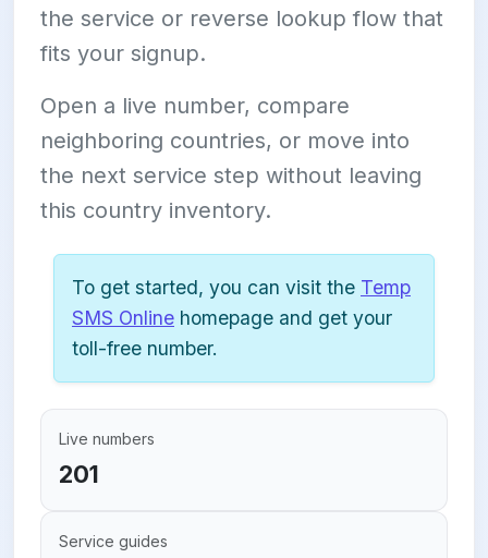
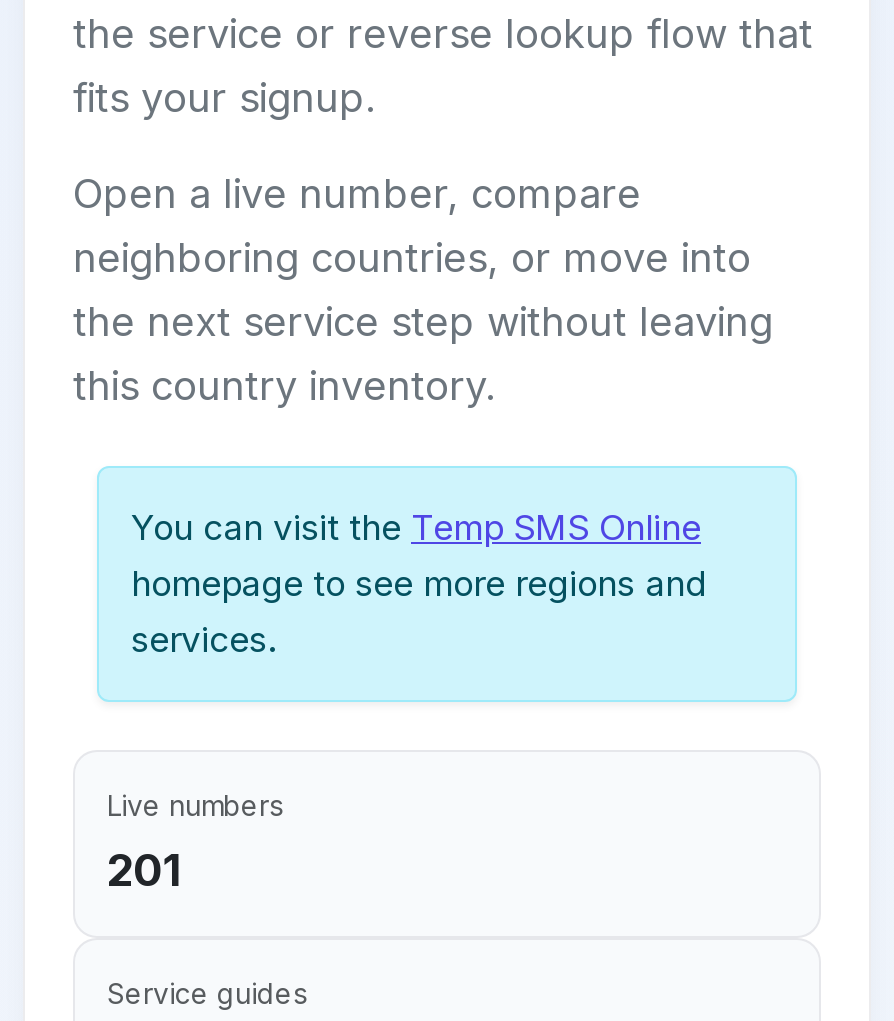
[72,276,411,359] To get started, you can visit the Temp | SMS Online homepage and get your | toll-free number. -> [131,506,707,660] You can visit the Temp SMS Online | homepage to see more regions and | services.

